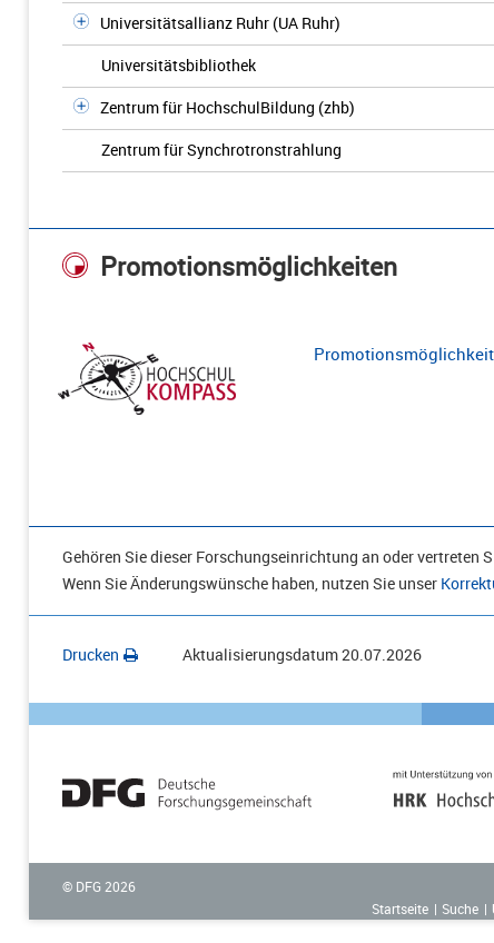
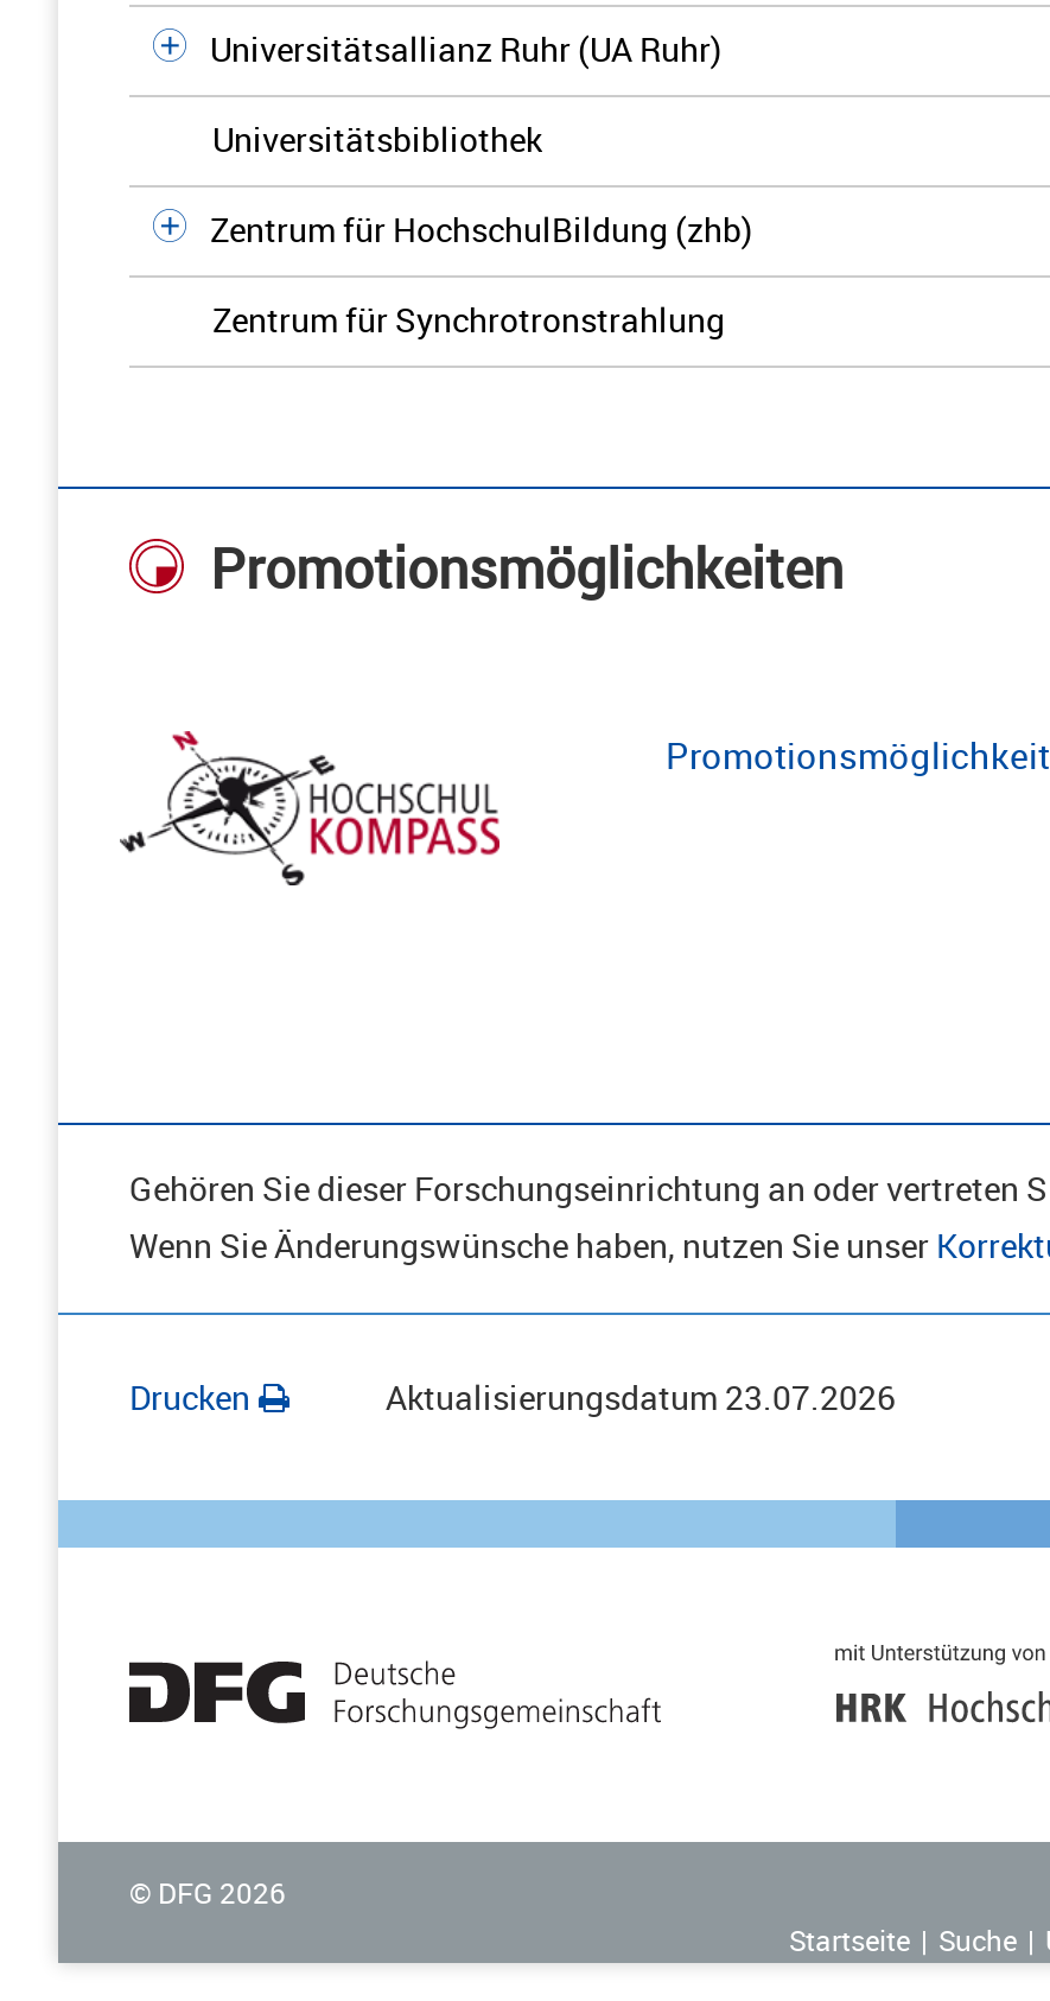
[182,644,422,665] Aktualisierungsdatum 20.07.2026 -> [386,1374,896,1419] Aktualisierungsdatum 23.07.2026

